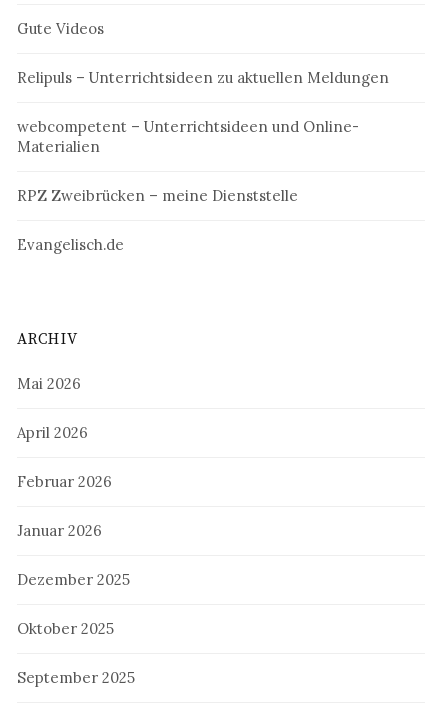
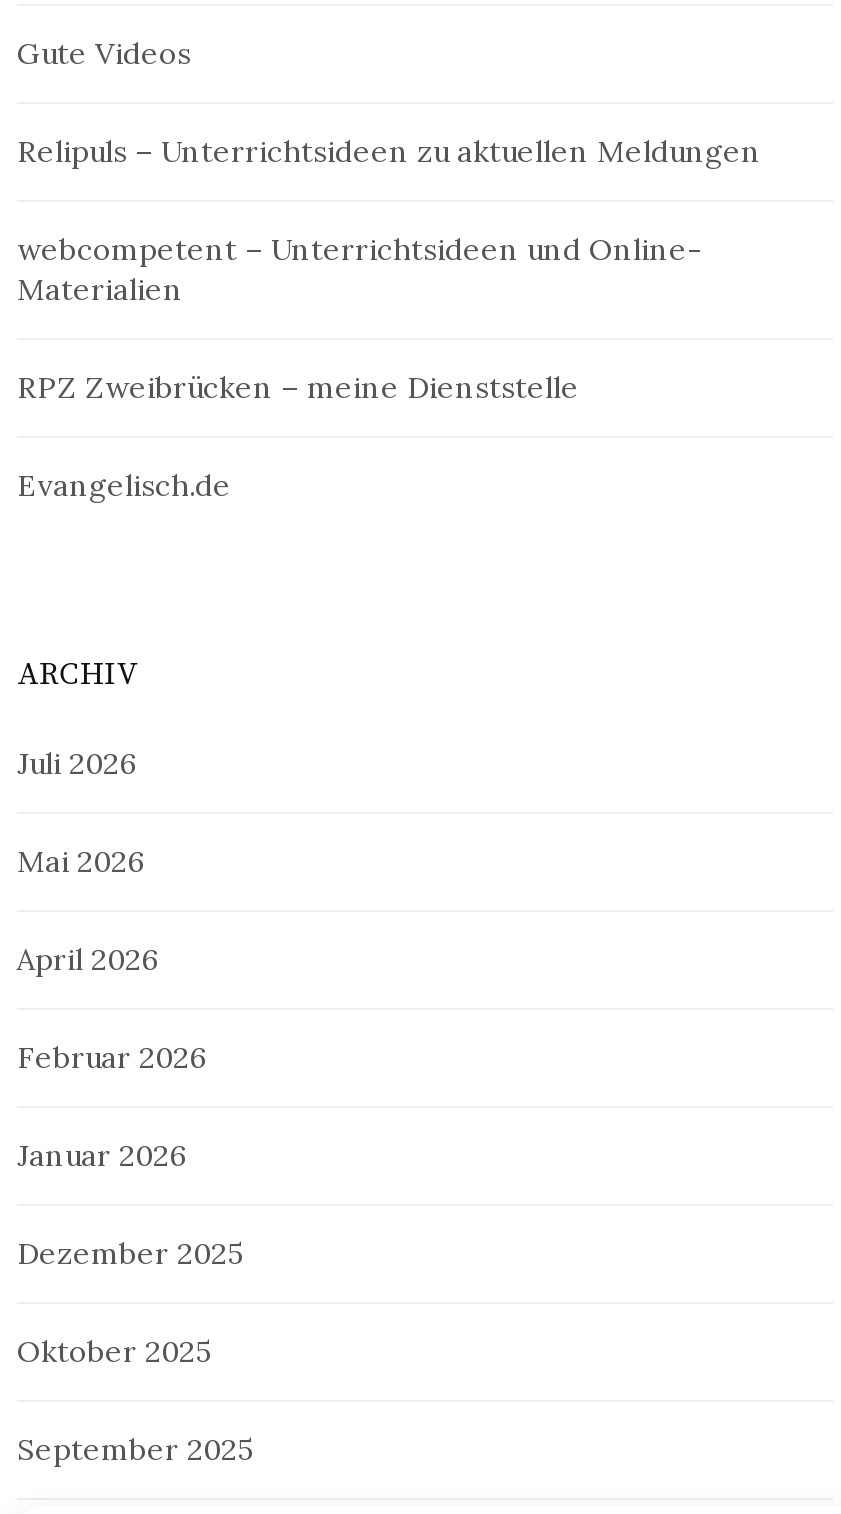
none -> [17,744,137,782] Juli 2026

